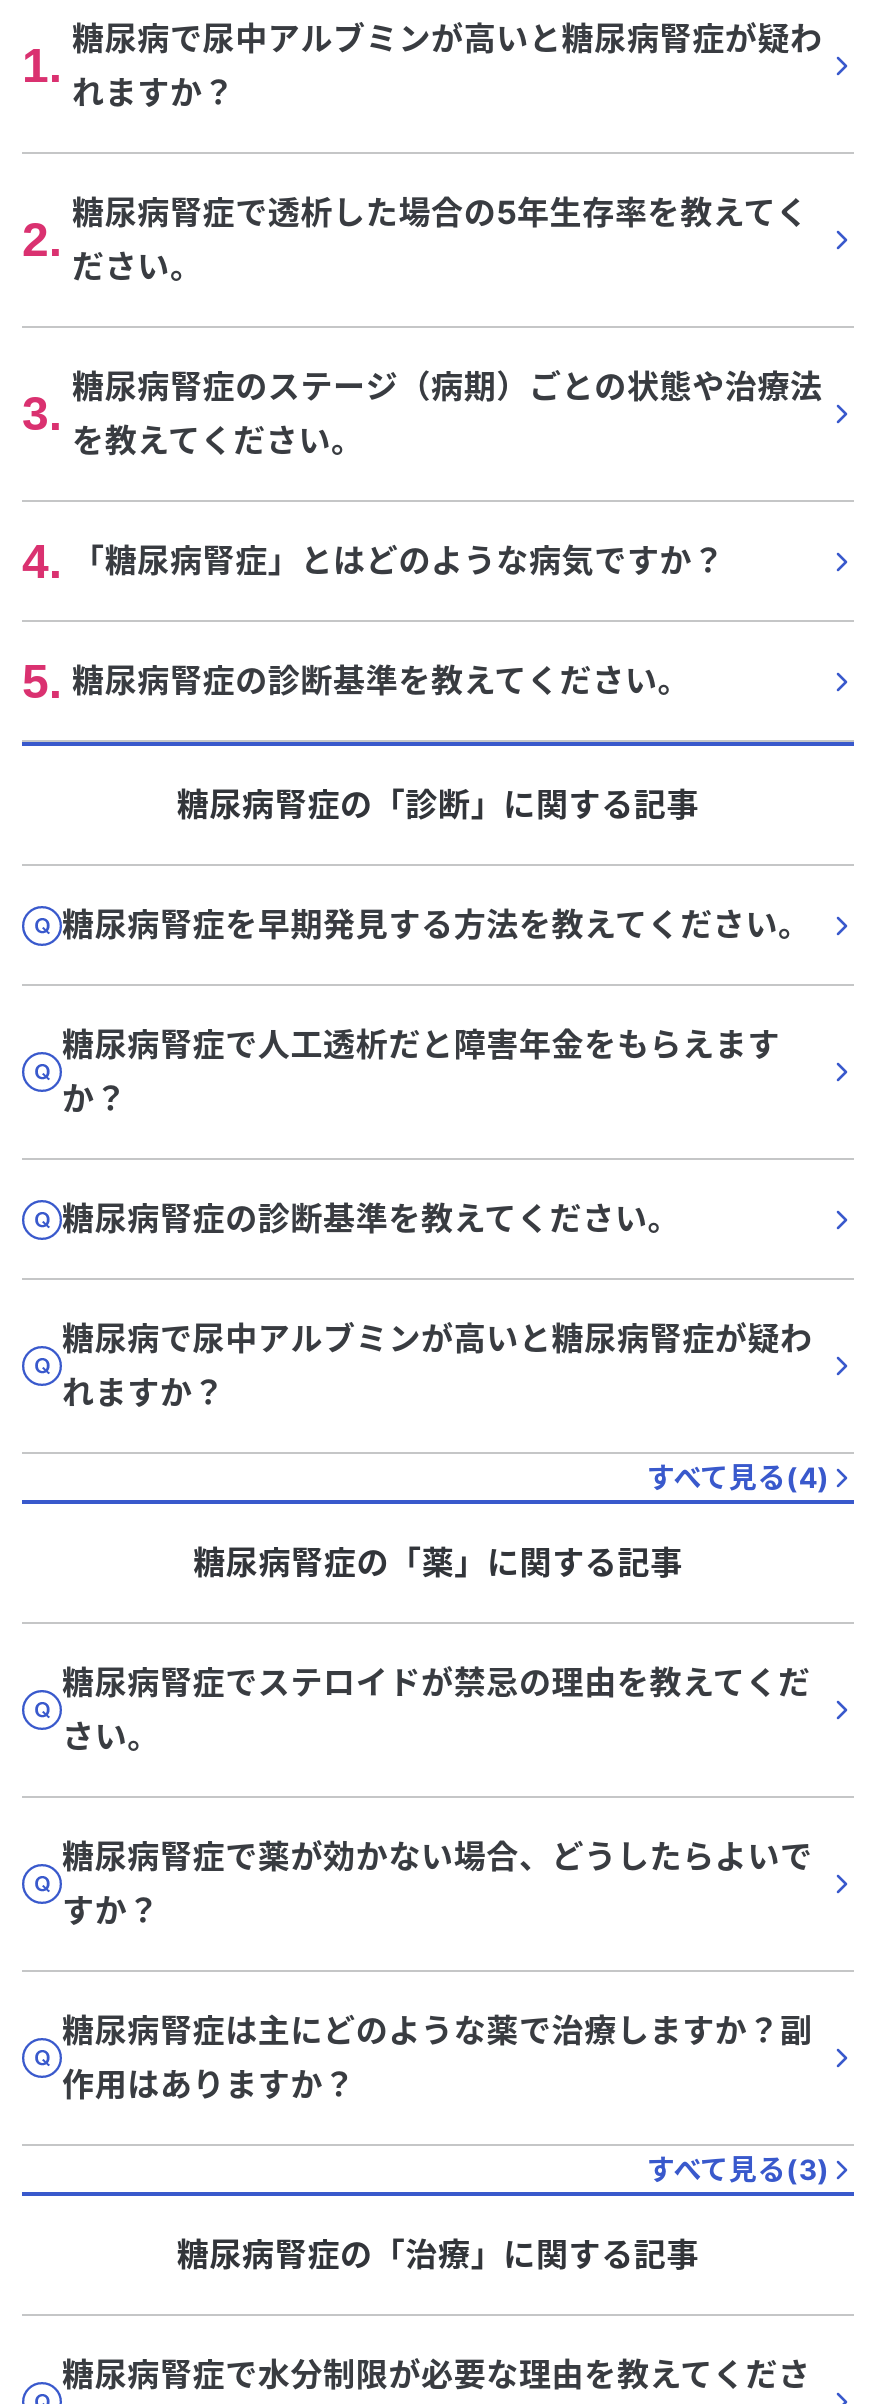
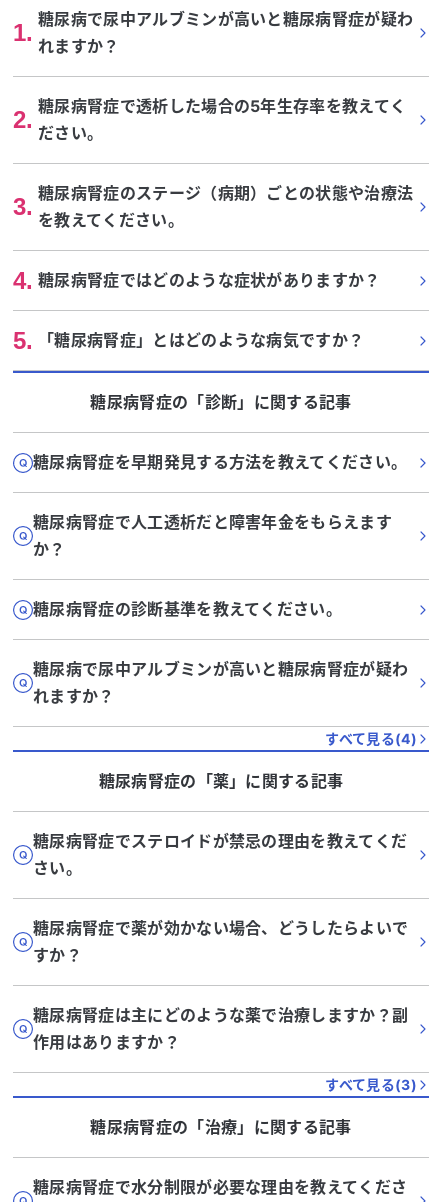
[22,533,725,587] 4. 「糖尿病腎症」とはどのような病気ですか？ -> [13,266,381,293] 4. 糖尿病腎症ではどのような症状がありますか？
[22,653,690,707] 5. 糖尿病腎症の診断基準を教えてください。 -> [13,326,364,353] 5. 「糖尿病腎症」とはどのような病気ですか？

